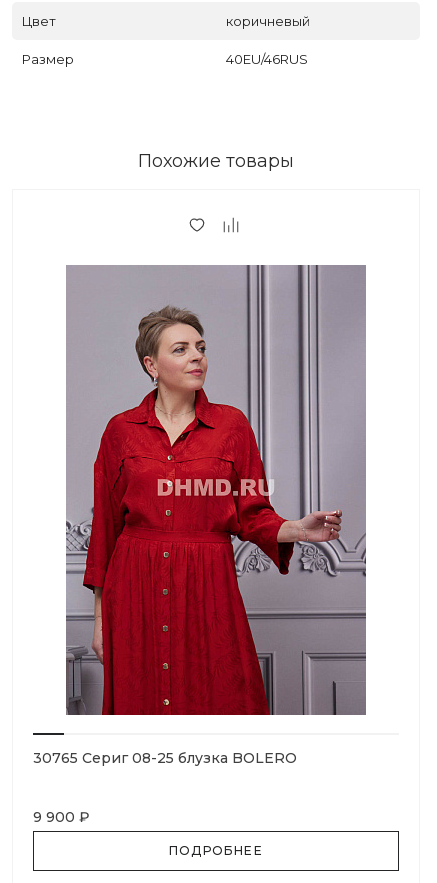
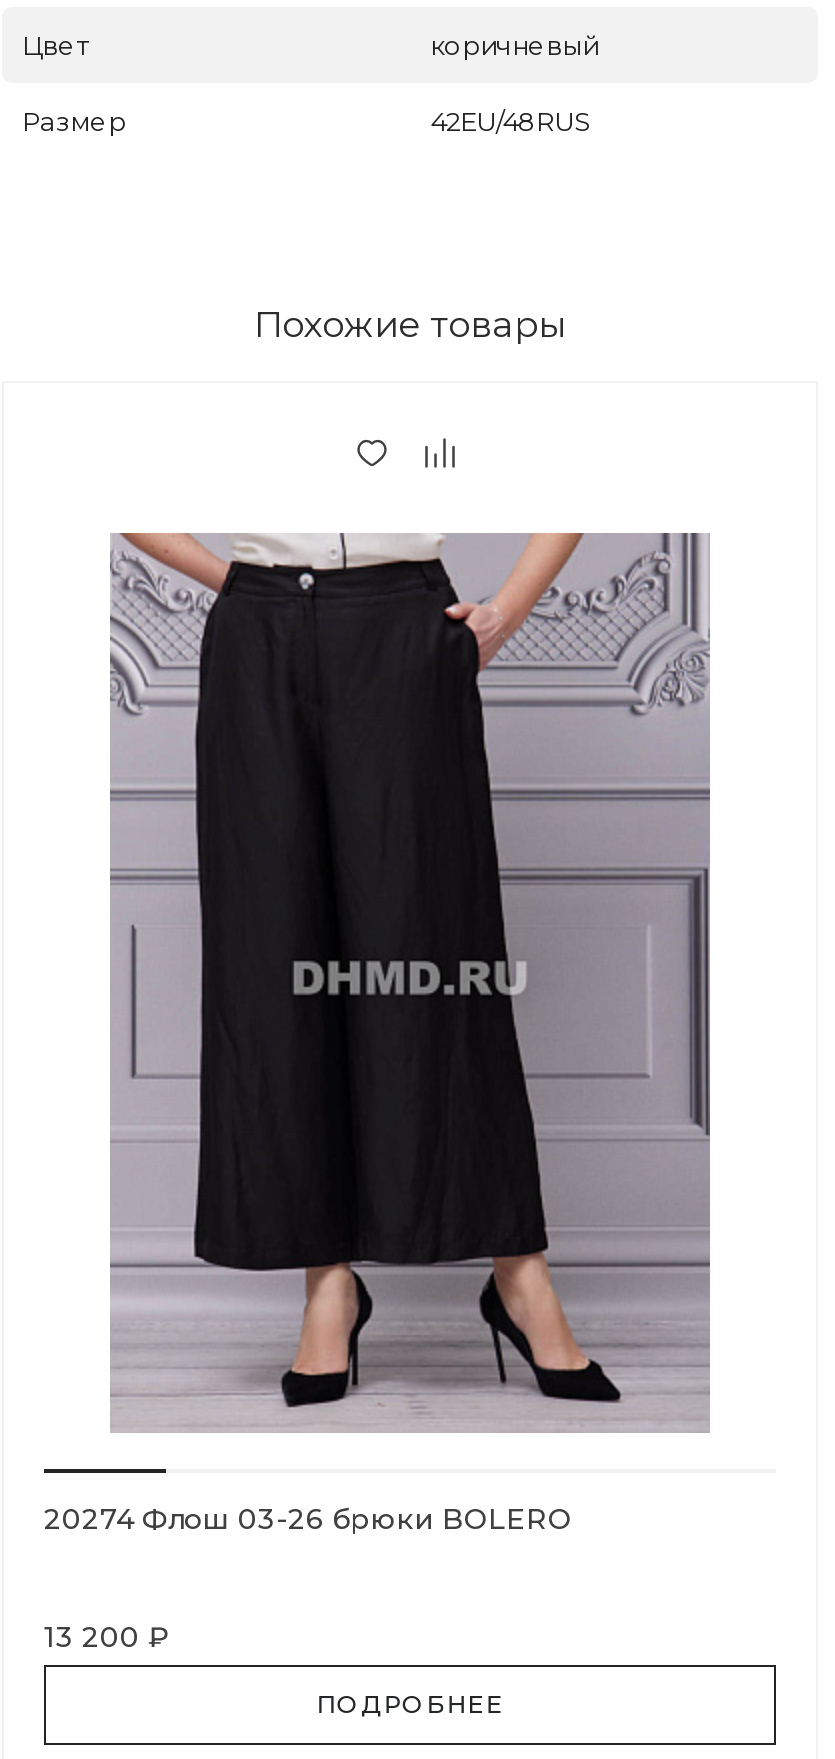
[226,50,308,66] 40EU/46RUS -> [430,104,592,136] 42EU/48RUS
[33,265,366,767] [image] | 30765 Сериг 08-25 блузка BOLERO -> [44,533,710,1537] [image] | 20274 Флош 03-26 брюки BOLERO
[33,808,90,826] 9 900 ₽ -> [44,1619,170,1655] 13 200 ₽

